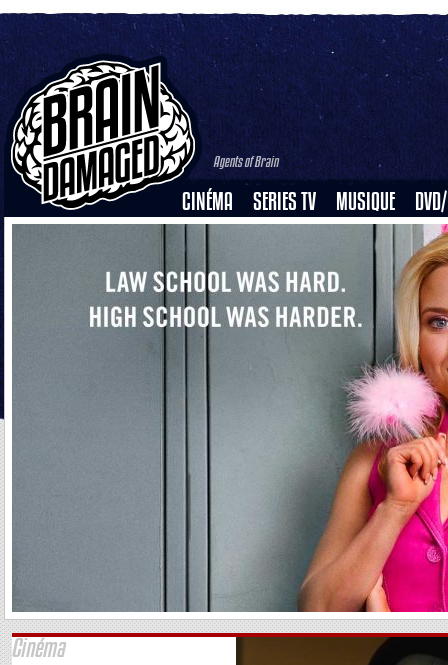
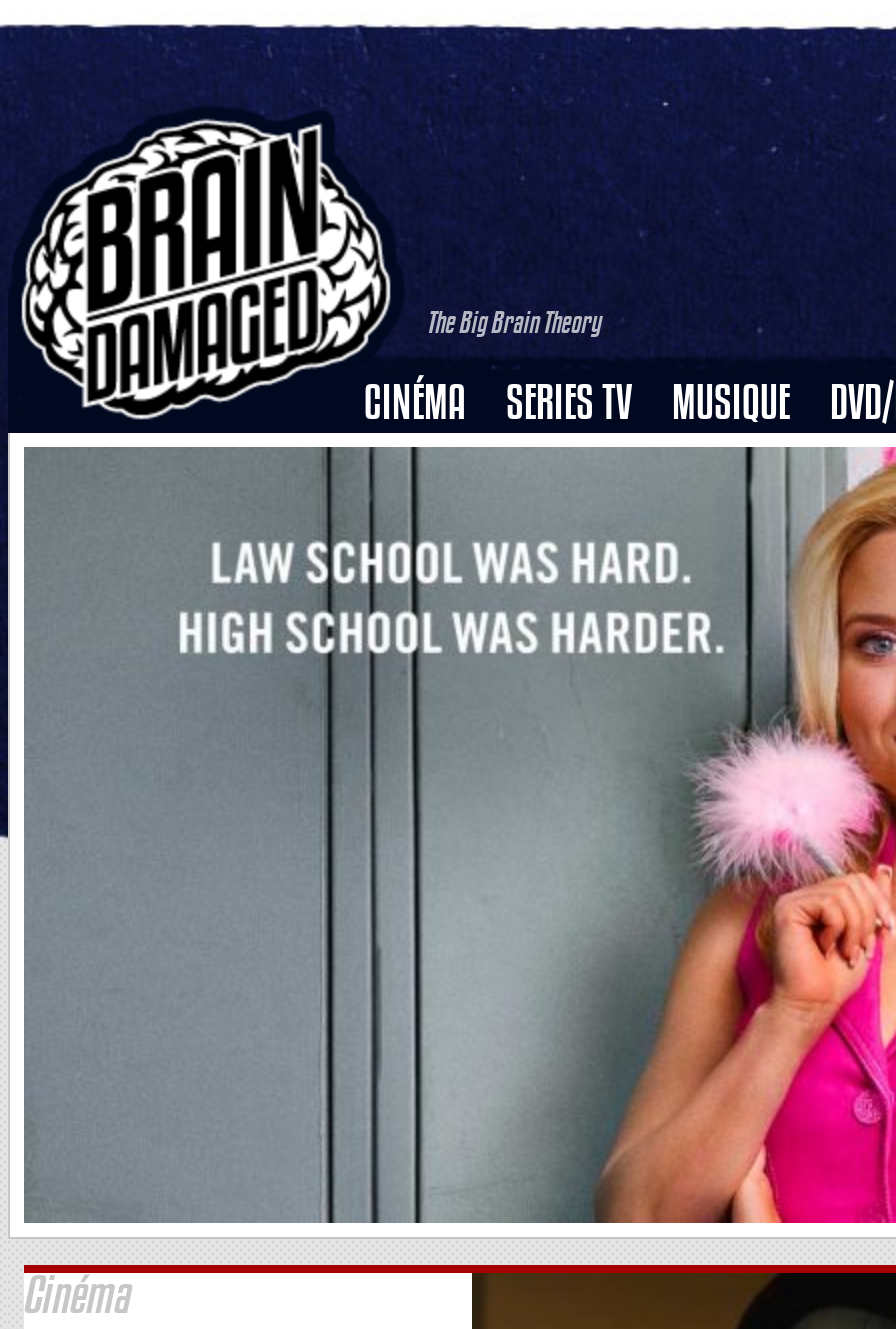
[213,153,278,170] Agents of Brain -> [426,305,600,339] The Big Brain Theory

